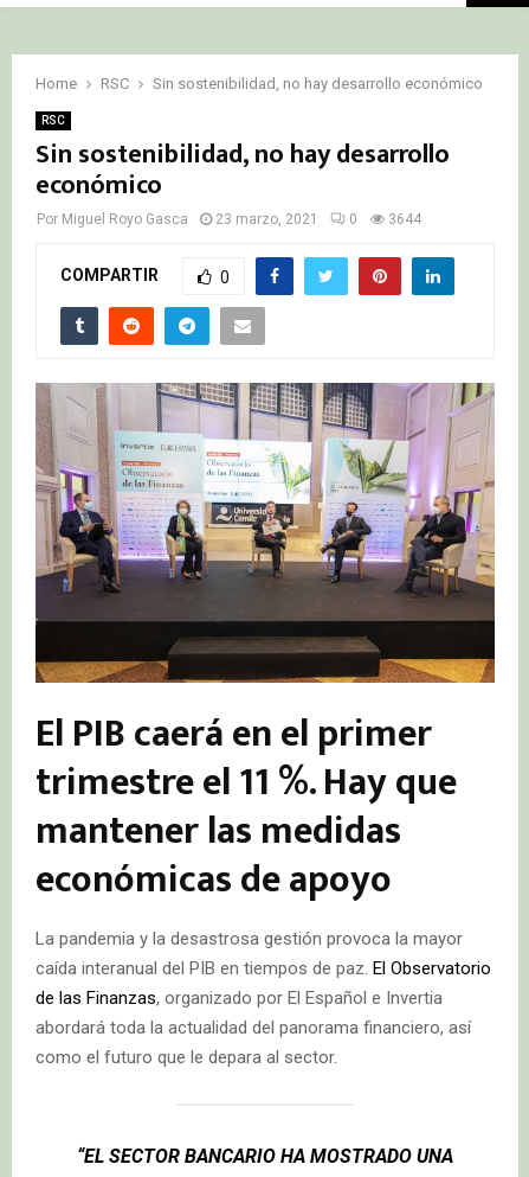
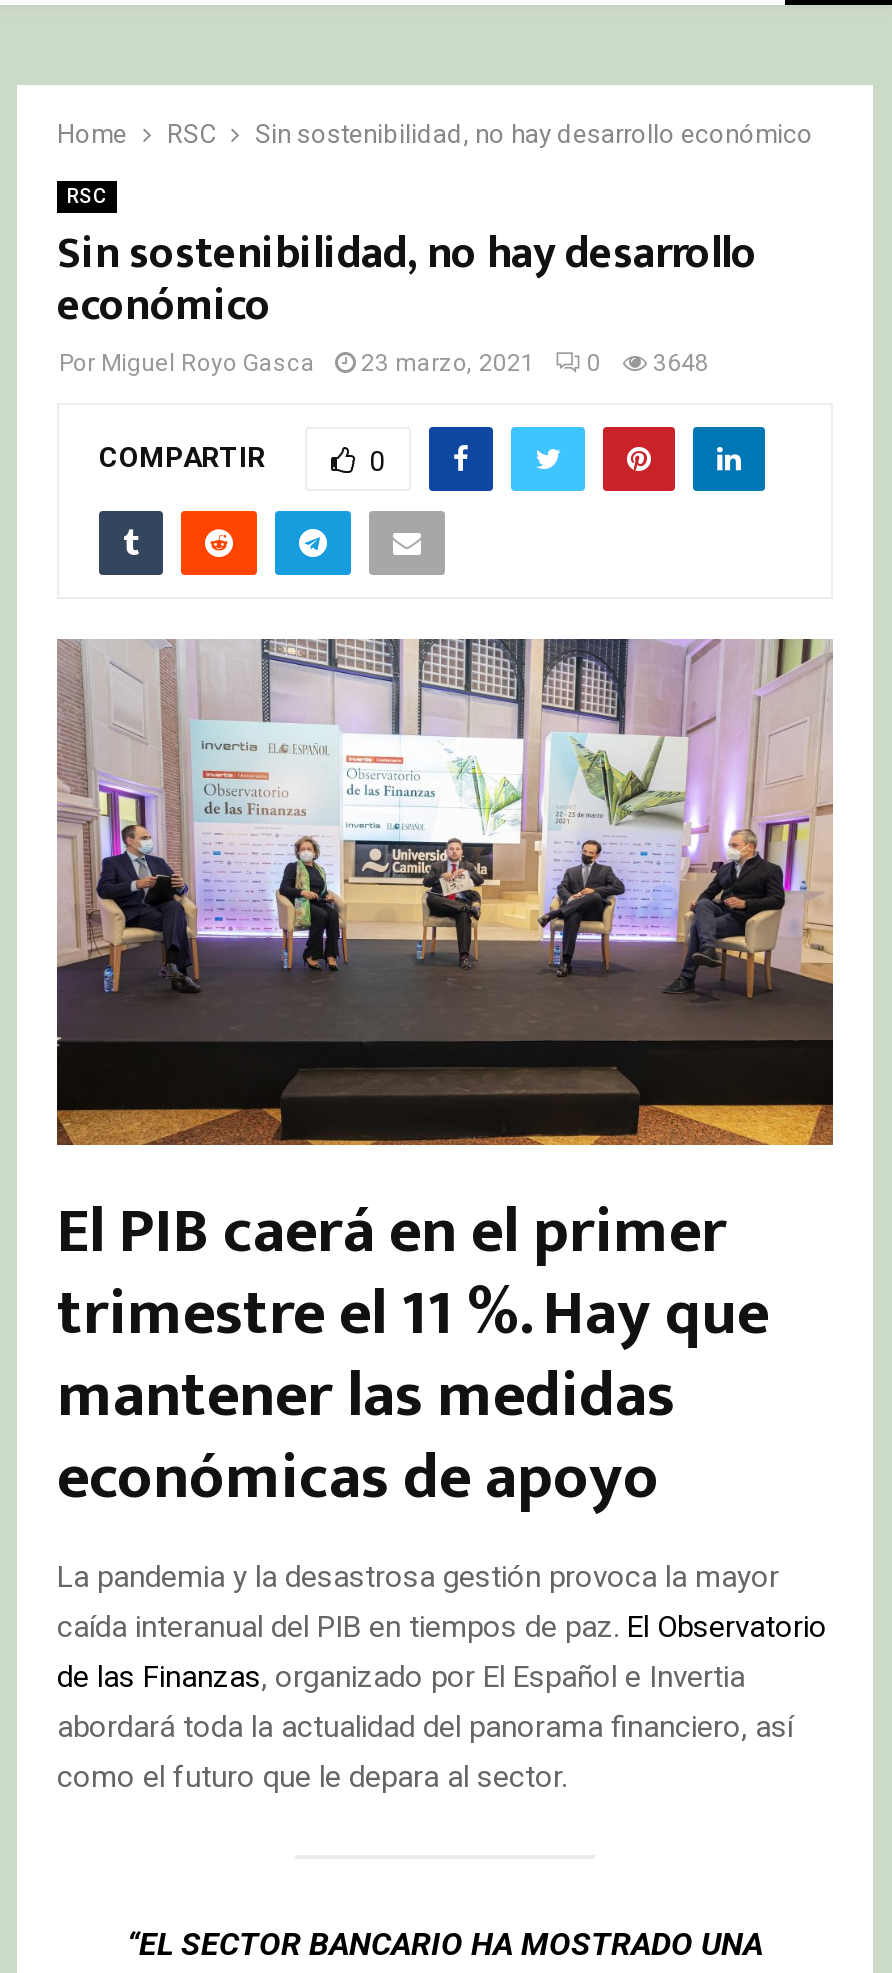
[37,211,421,228] Por Miguel Royo Gasca 23 marzo, 2021 0 3644 -> [59,349,709,377] Por Miguel Royo Gasca 23 marzo, 2021 0 3648

